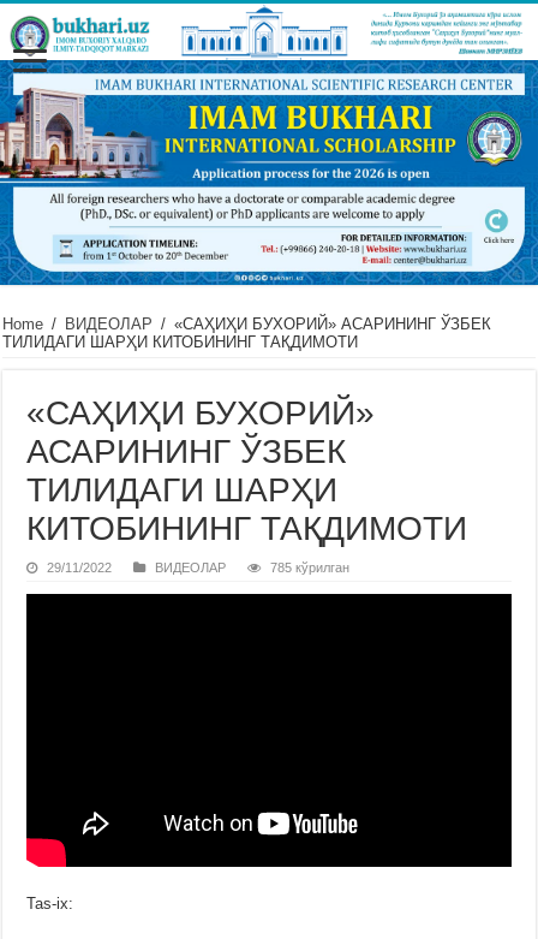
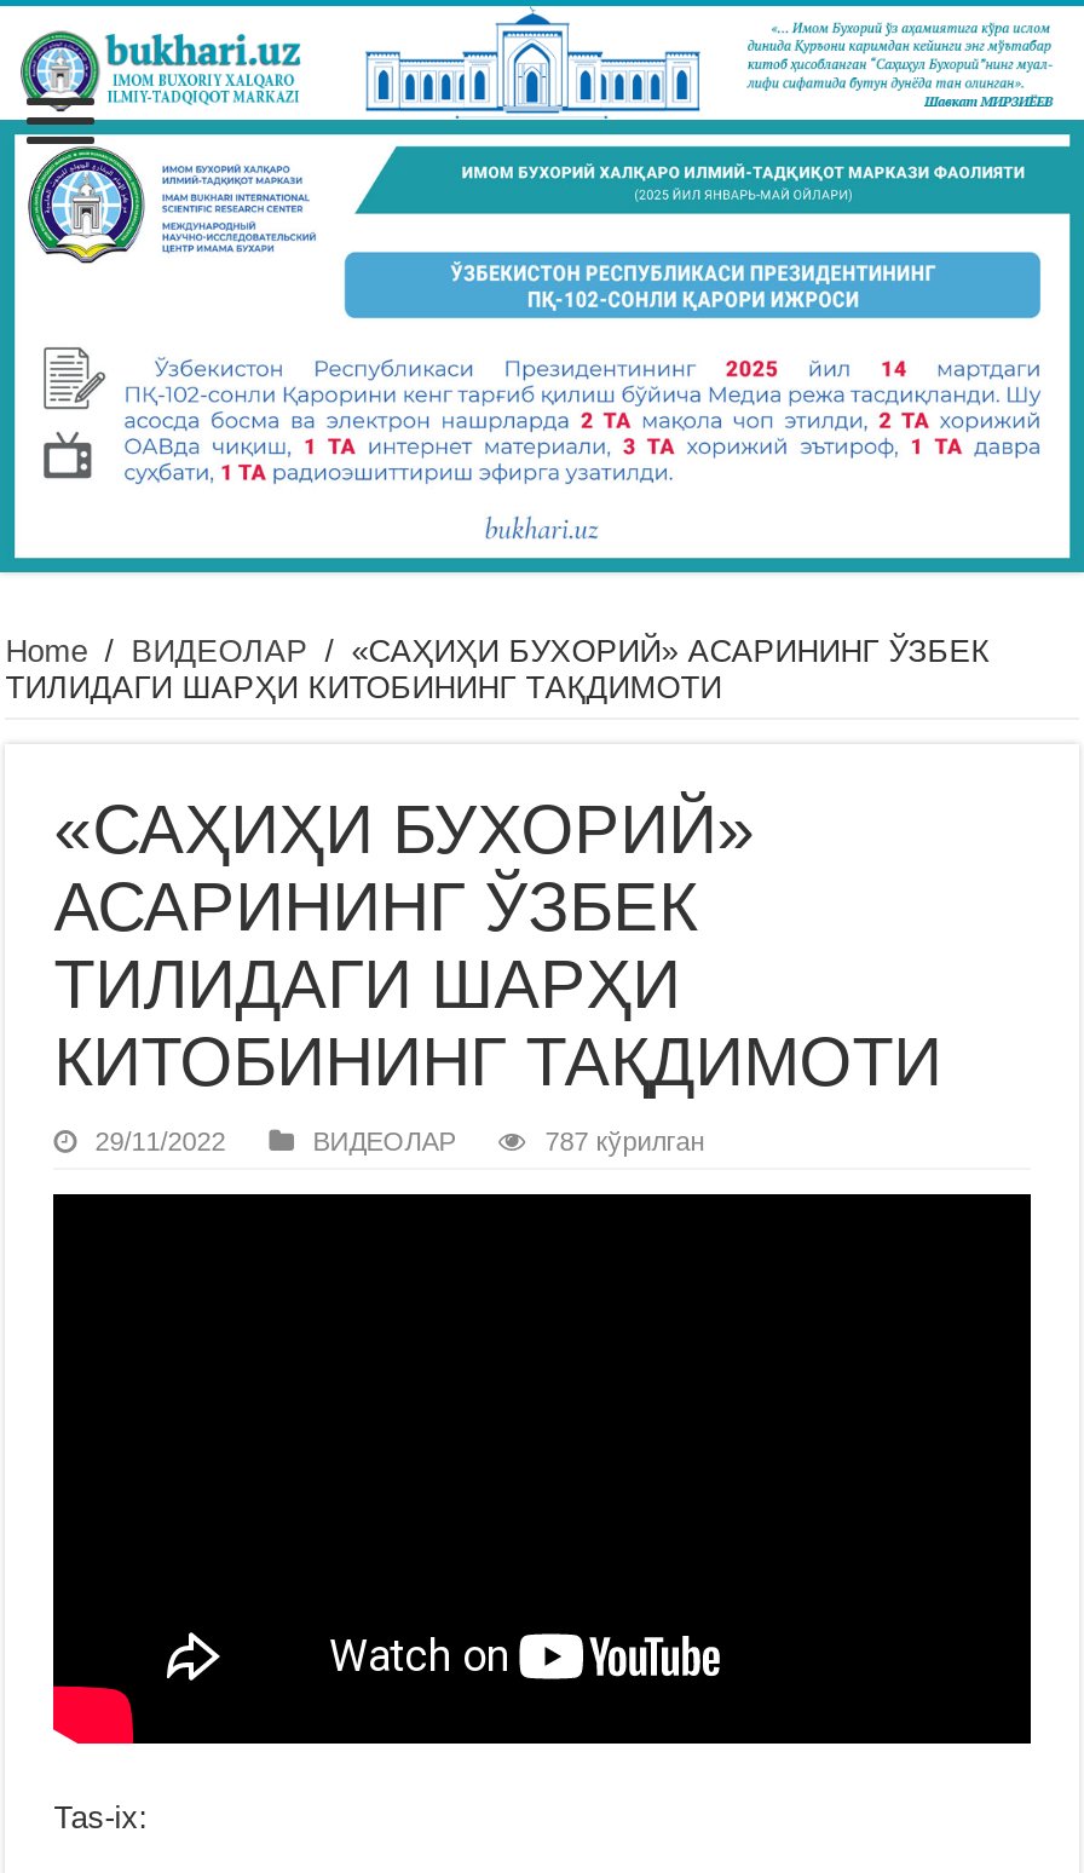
[4,60,534,285] [image] -> [7,120,1077,572] [image]
[270,560,350,574] 785 кўрилган -> [545,1126,705,1155] 787 кўрилган

